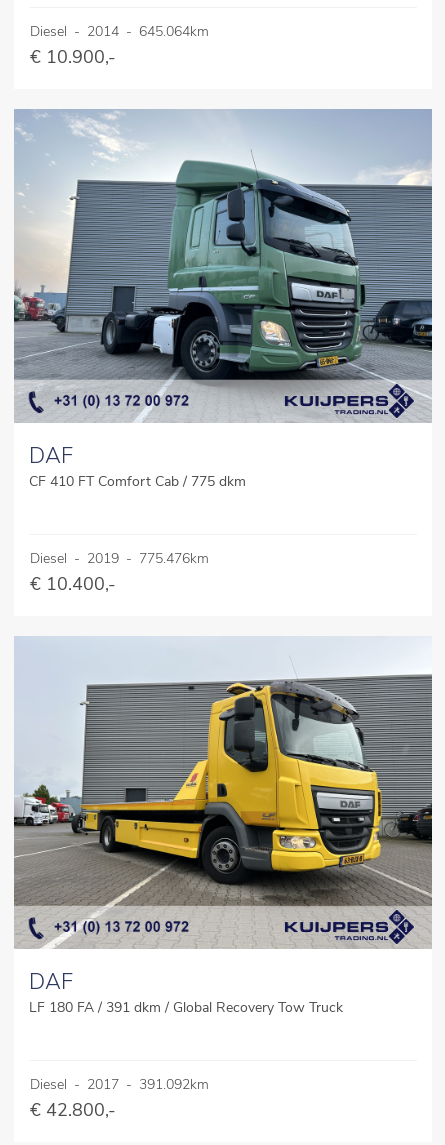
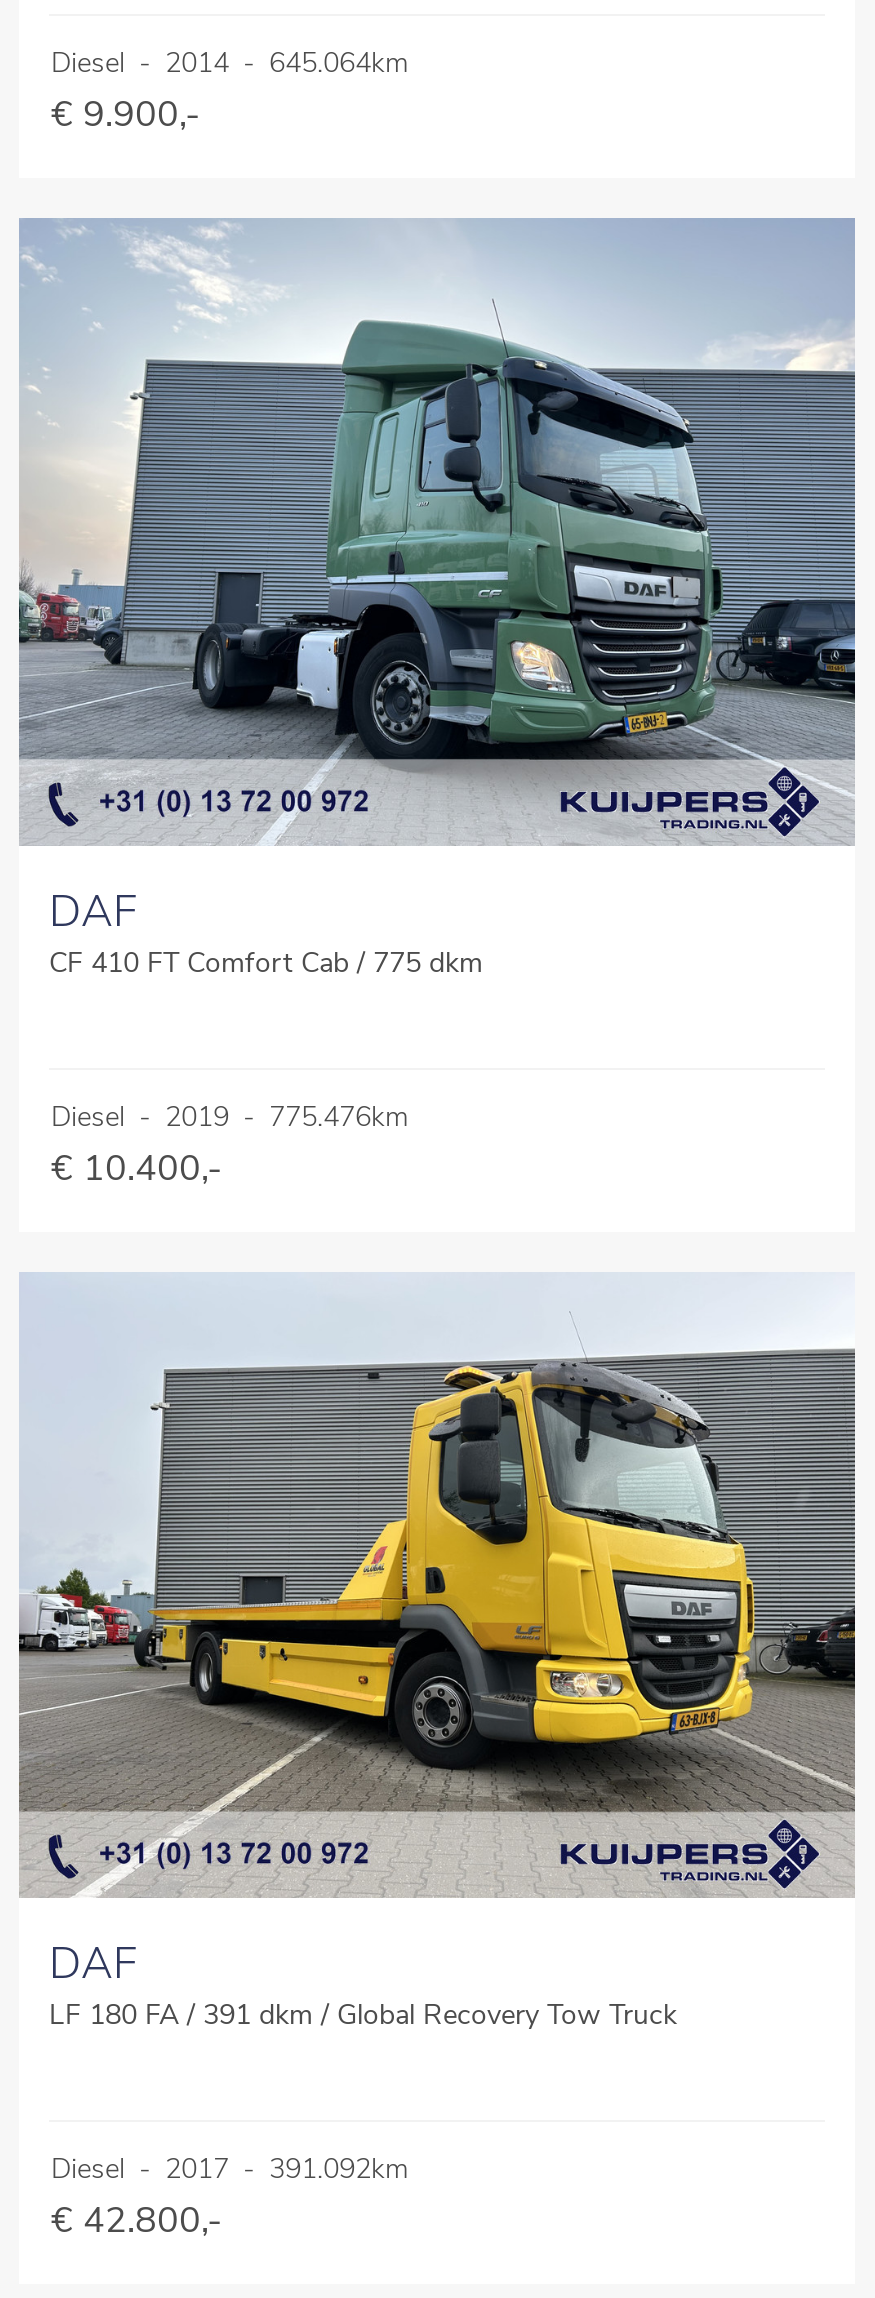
[30,45,116,69] € 10.900,- -> [51,91,201,139] € 9.900,-

